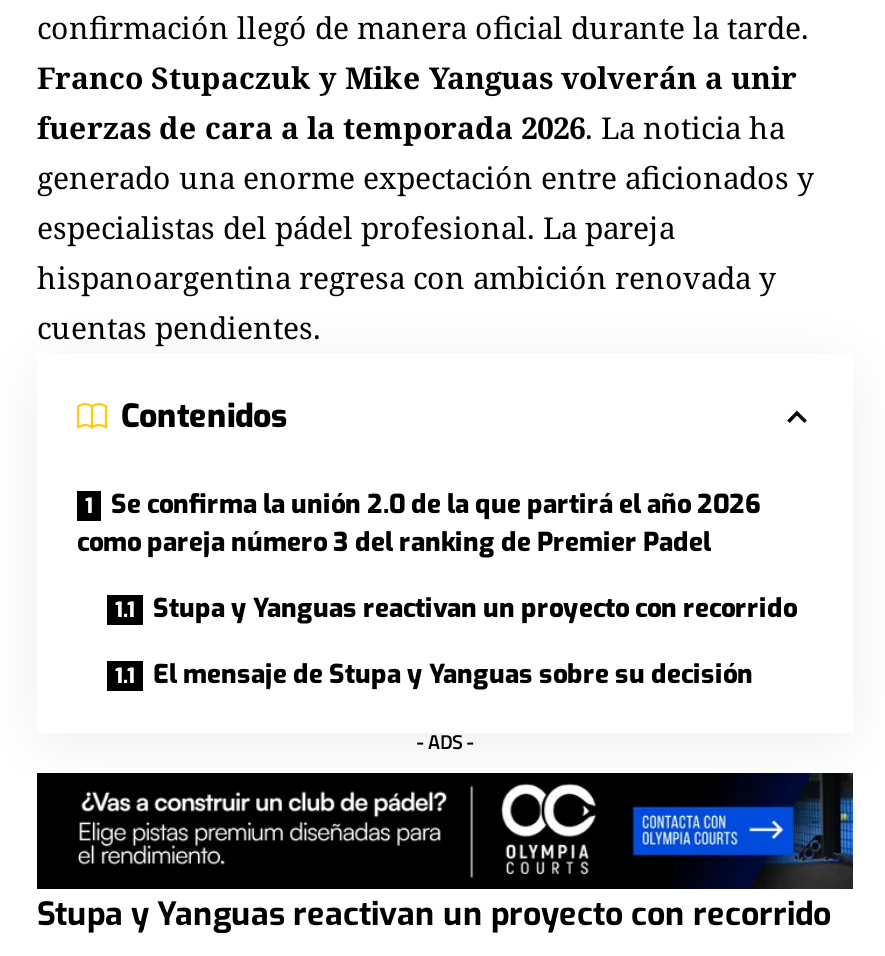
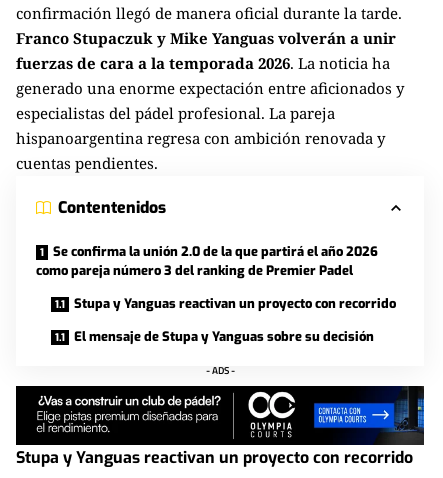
[121,395,287,437] Contenidos -> [58,197,166,218] Contentenidos

